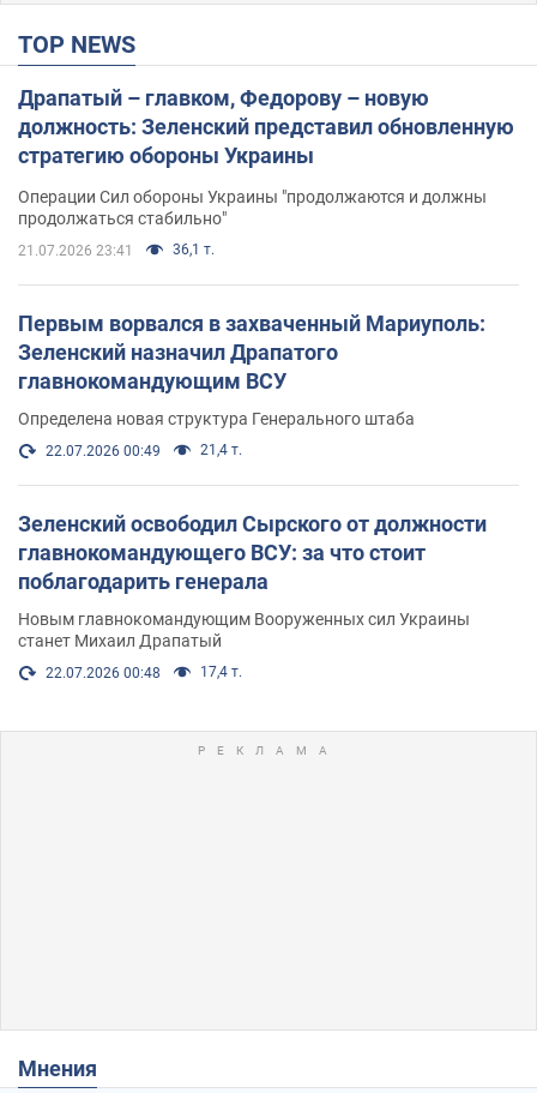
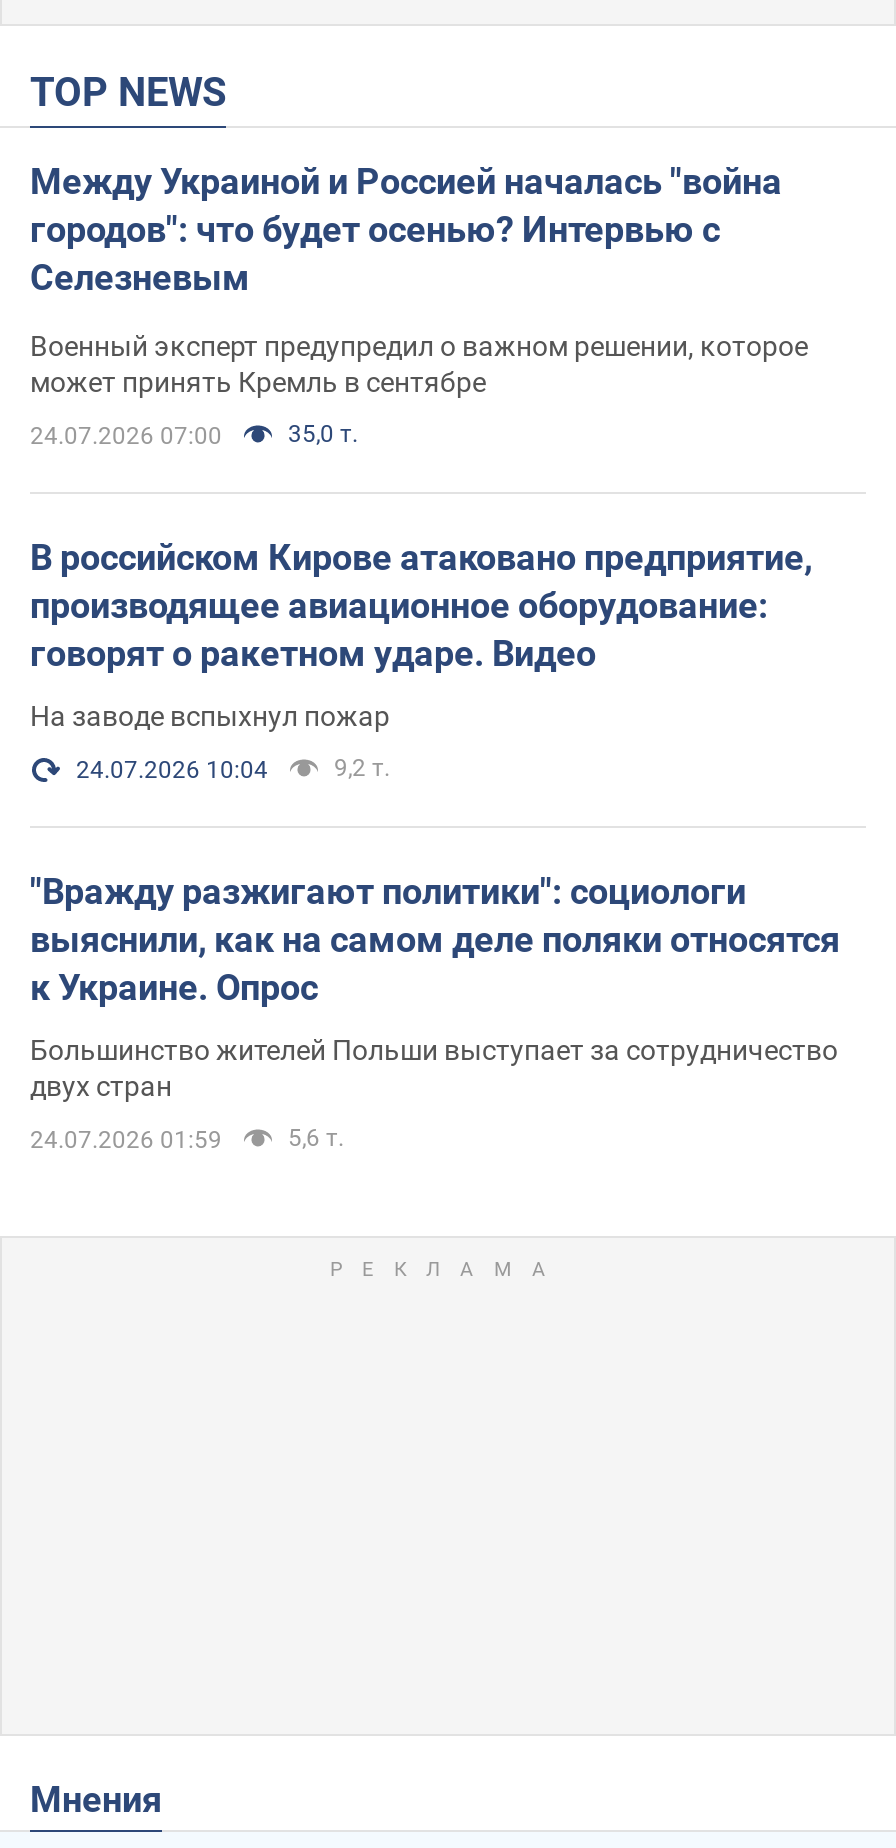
[18,85,514,168] Драпатый – главком, Федорову – новую | должность: Зеленский представил обновленную | стратегию обороны Украины -> [30,159,782,297] Между Украиной и Россией началась "война | городов": что будет осенью? Интервью с | Селезневым
[18,187,487,228] Операции Сил обороны Украины "продолжаются и должны | продолжаться стабильно" -> [30,329,808,397] Военный эксперт предупредил о важном решении, которое | может принять Кремль в сентябре
[18,241,215,259] 21.07.2026 23:41 | 36,1 т. -> [30,419,358,449] 24.07.2026 07:00 | 35,0 т.
[18,310,485,393] Первым ворвался в захваченный Мариуполь: | Зеленский назначил Драпатого | главнокомандующим ВСУ -> [30,535,812,673] В российском Кирове атаковано предприятие, | производящее авиационное оборудование: | говорят о ракетном ударе. Видео
[18,409,415,428] Определена новая структура Генерального штаба -> [30,699,390,731] На заводе вспыхнул пожар
[46,441,242,459] 22.07.2026 00:49 | 21,4 т. -> [76,753,390,783] 24.07.2026 10:04 | 9,2 т.
[18,511,487,594] Зеленский освободил Сырского от должности | главнокомандующего ВСУ: за что стоит | поблагодарить генерала -> [30,869,840,1007] "Вражду разжигают политики": социологи | выяснили, как на самом деле поляки относятся | к Украине. Опрос
[18,609,470,650] Новым главнокомандующим Вооруженных сил Украины | станет Михаил Драпатый -> [30,1033,838,1101] Большинство жителей Польши выступает за сотрудничество | двух стран
[46,663,242,681] 22.07.2026 00:48 | 17,4 т. -> [30,1123,344,1153] 24.07.2026 01:59 | 5,6 т.

